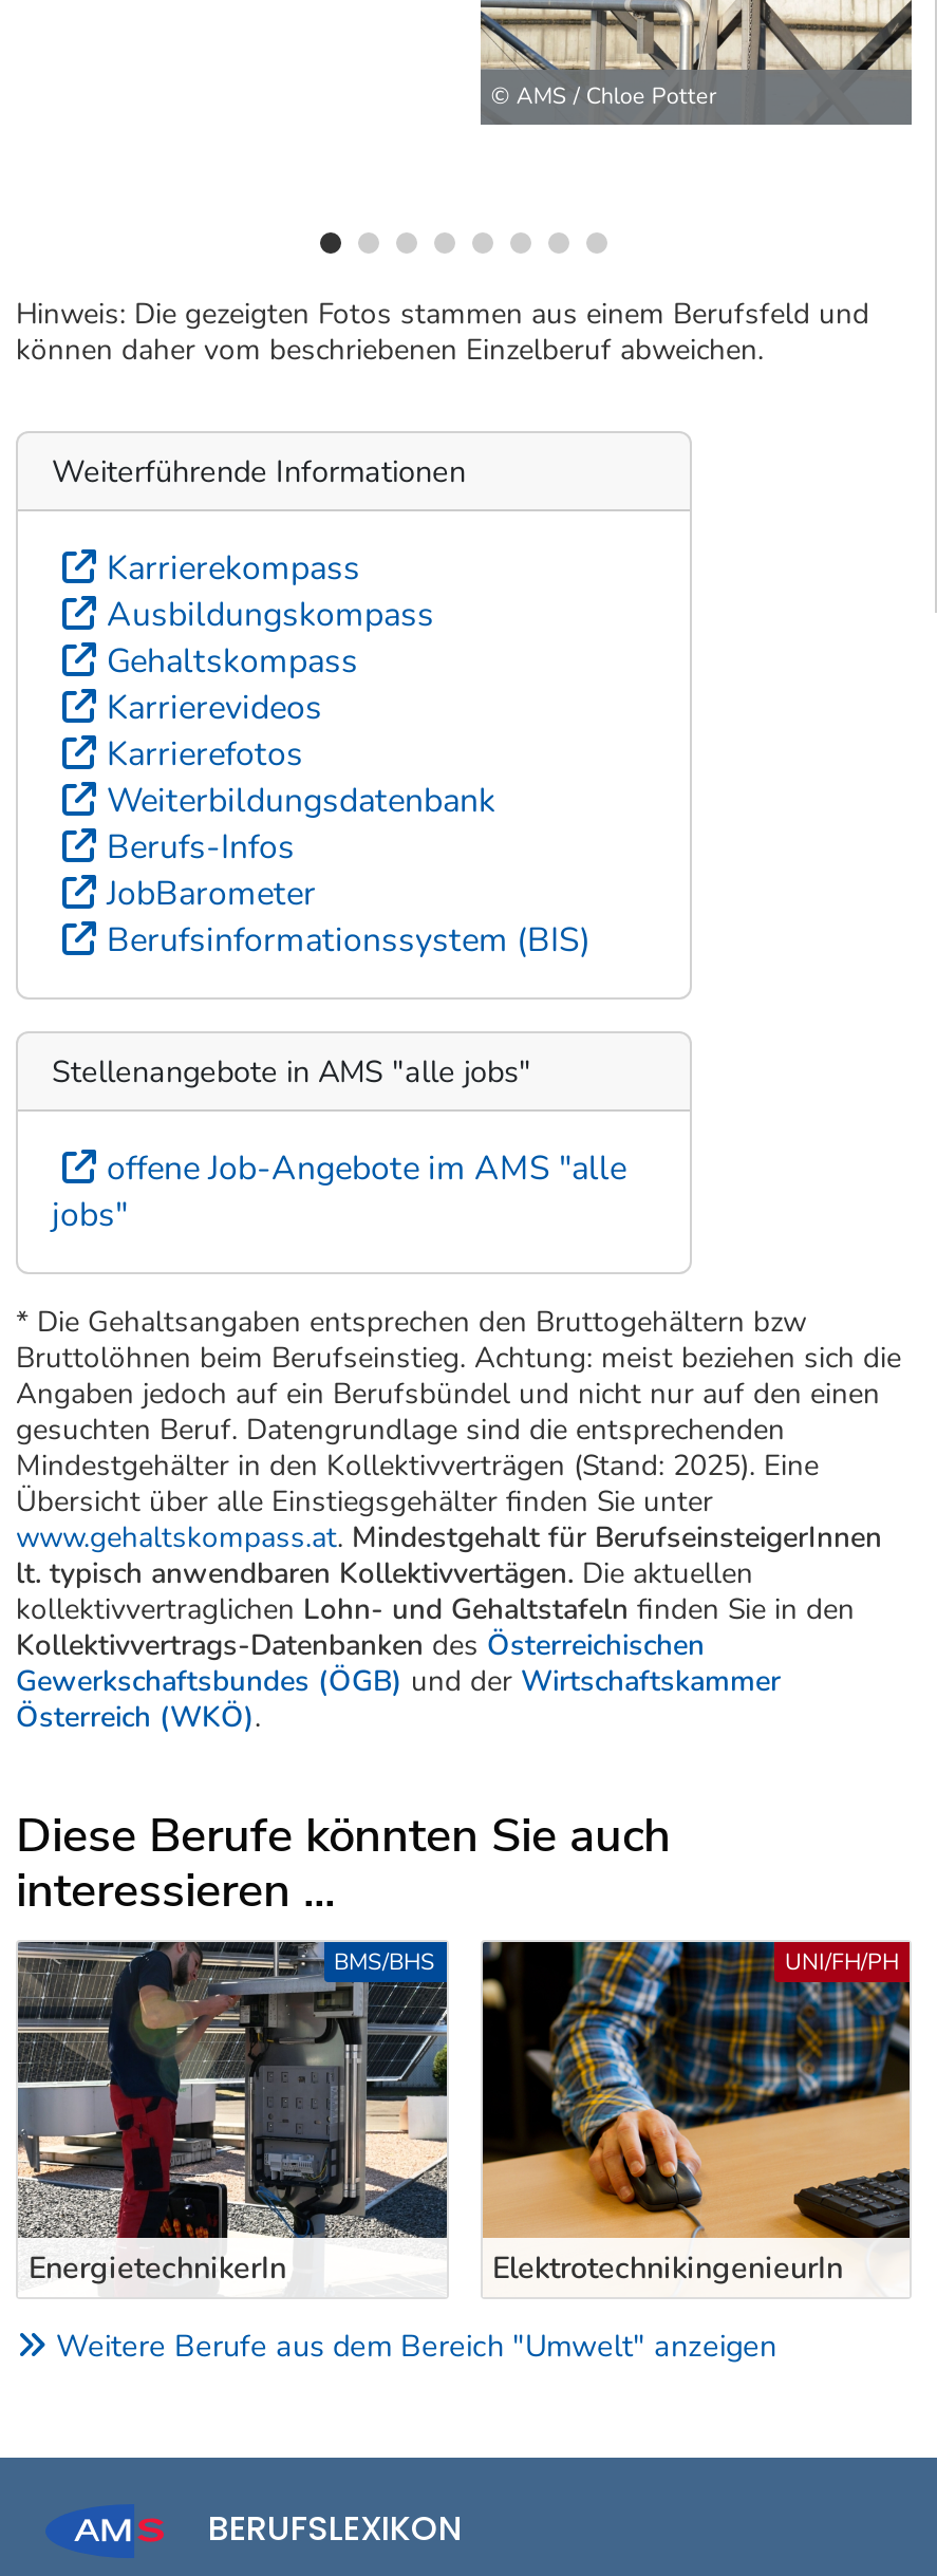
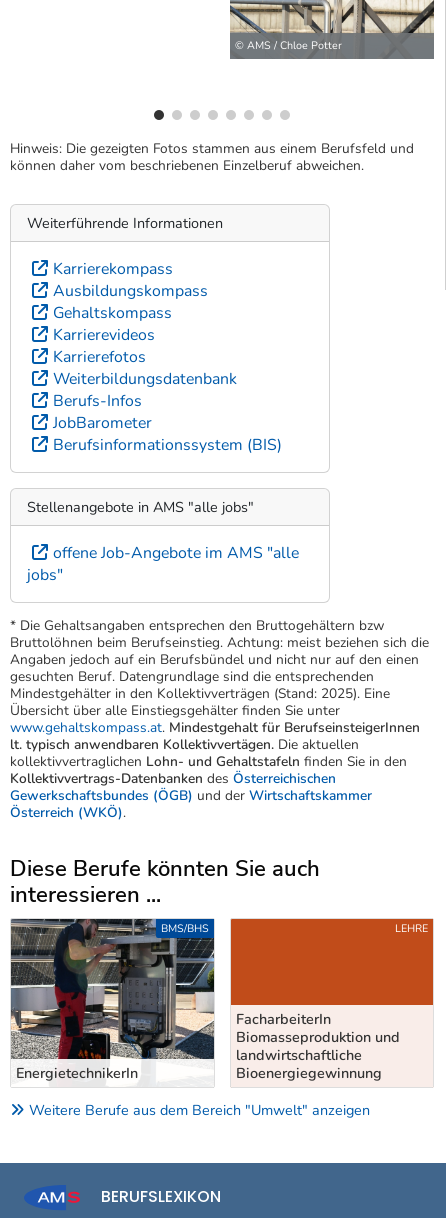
[481,1940,912,2240] [image] | UNI/FH/PH -> [230,918,434,1060] [image] | LEHRE
[492,2247,843,2289] ElektrotechnikingenieurIn -> [235,1009,399,1083] FacharbeiterIn | Biomasseproduktion und | landwirtschaftliche | Bioenergiegewinnung

